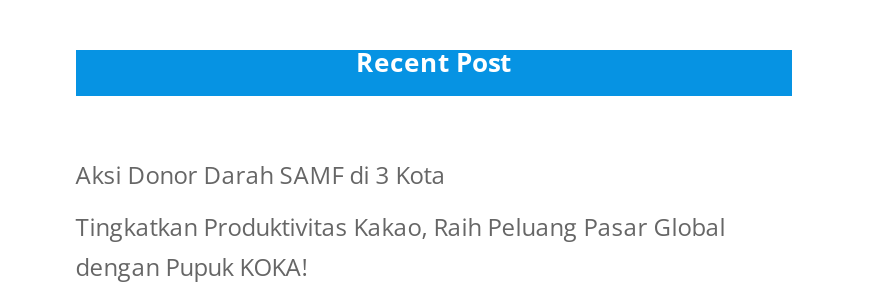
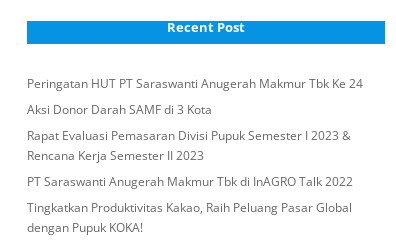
none -> [27,75,363,92] Peringatan HUT PT Saraswanti Anugerah Makmur Tbk Ke 24
none -> [27,127,353,190] Rapat Evaluasi Pemasaran Divisi Pupuk Semester I 2023 & | Rencana Kerja Semester II 2023 | PT Saraswanti Anugerah Makmur Tbk di InAGRO Talk 2022

